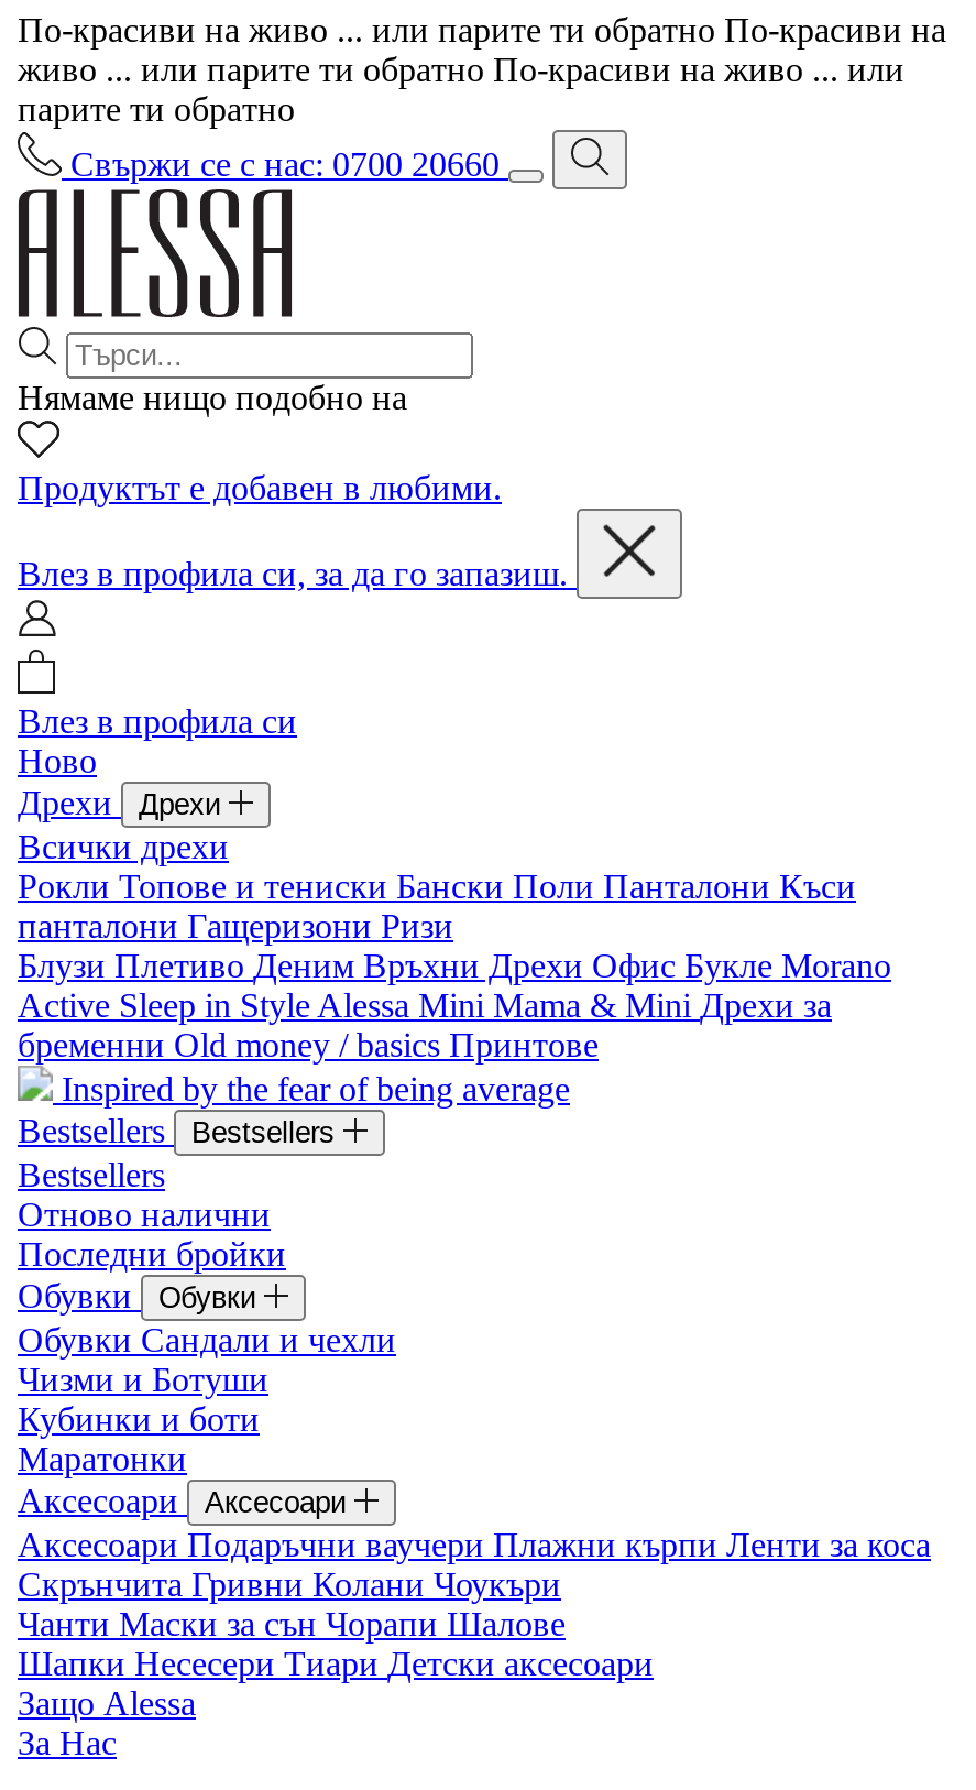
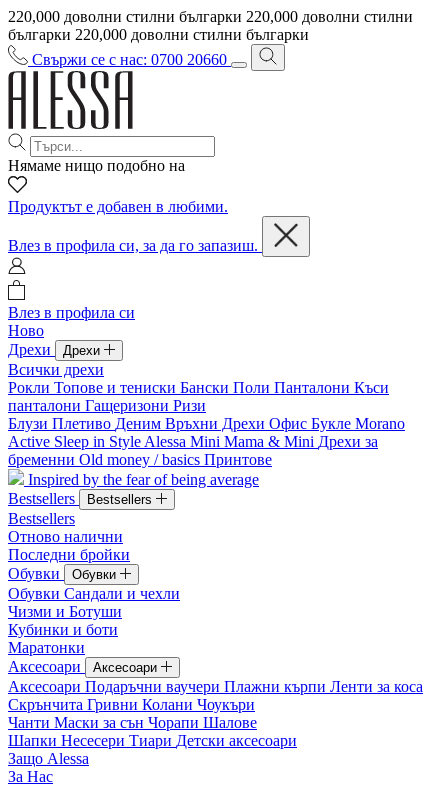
[18,11,946,128] По-красиви на живо ... или парите ти обратно По-красиви на | живо ... или парите ти обратно По-красиви на живо ... или | парите ти обратно -> [8,8,413,43] 220,000 доволни стилни българки 220,000 доволни стилни | българки 220,000 доволни стилни българки

